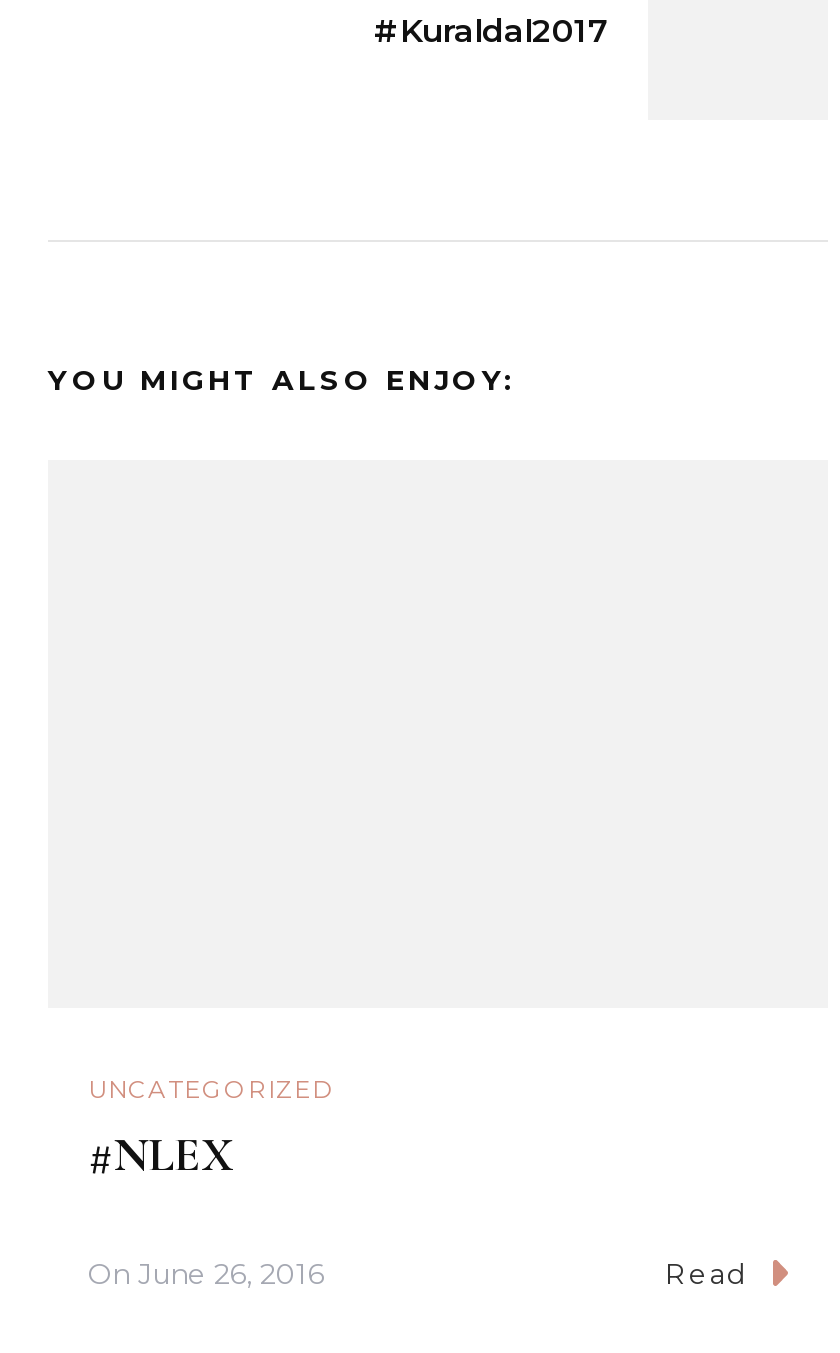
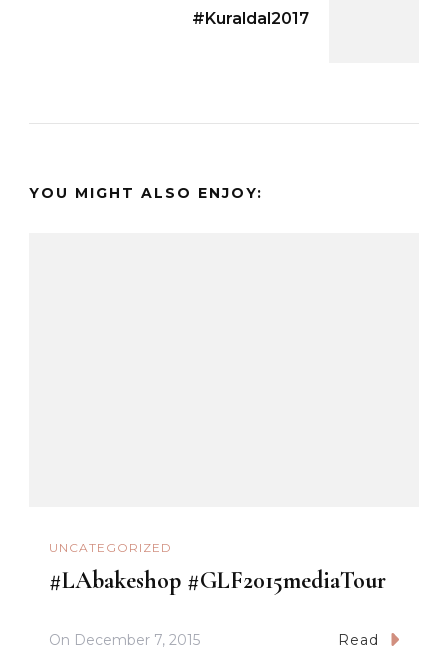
[88,1126,234,1184] #NLEX -> [49,566,386,595] #LAbakeshop #GLF2015mediaTour
[88,1255,324,1291] On June 26, 2016 -> [49,631,200,649] On December 7, 2015

